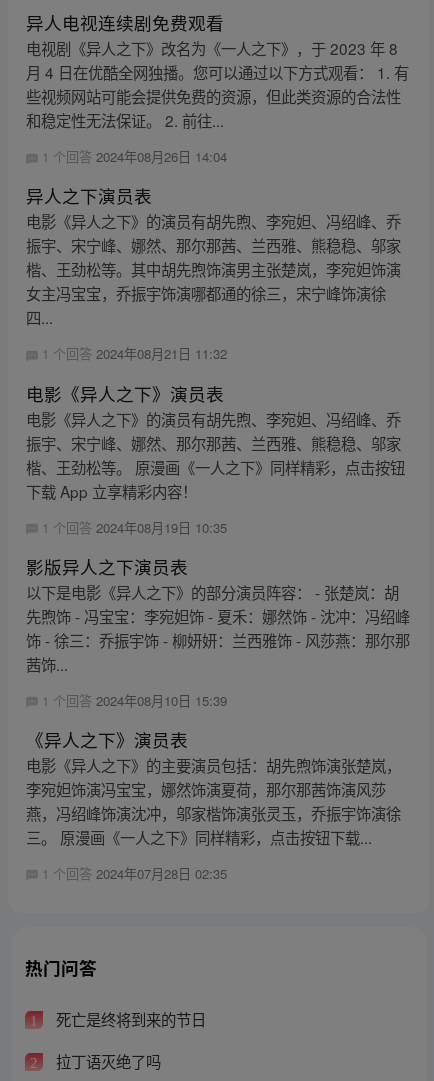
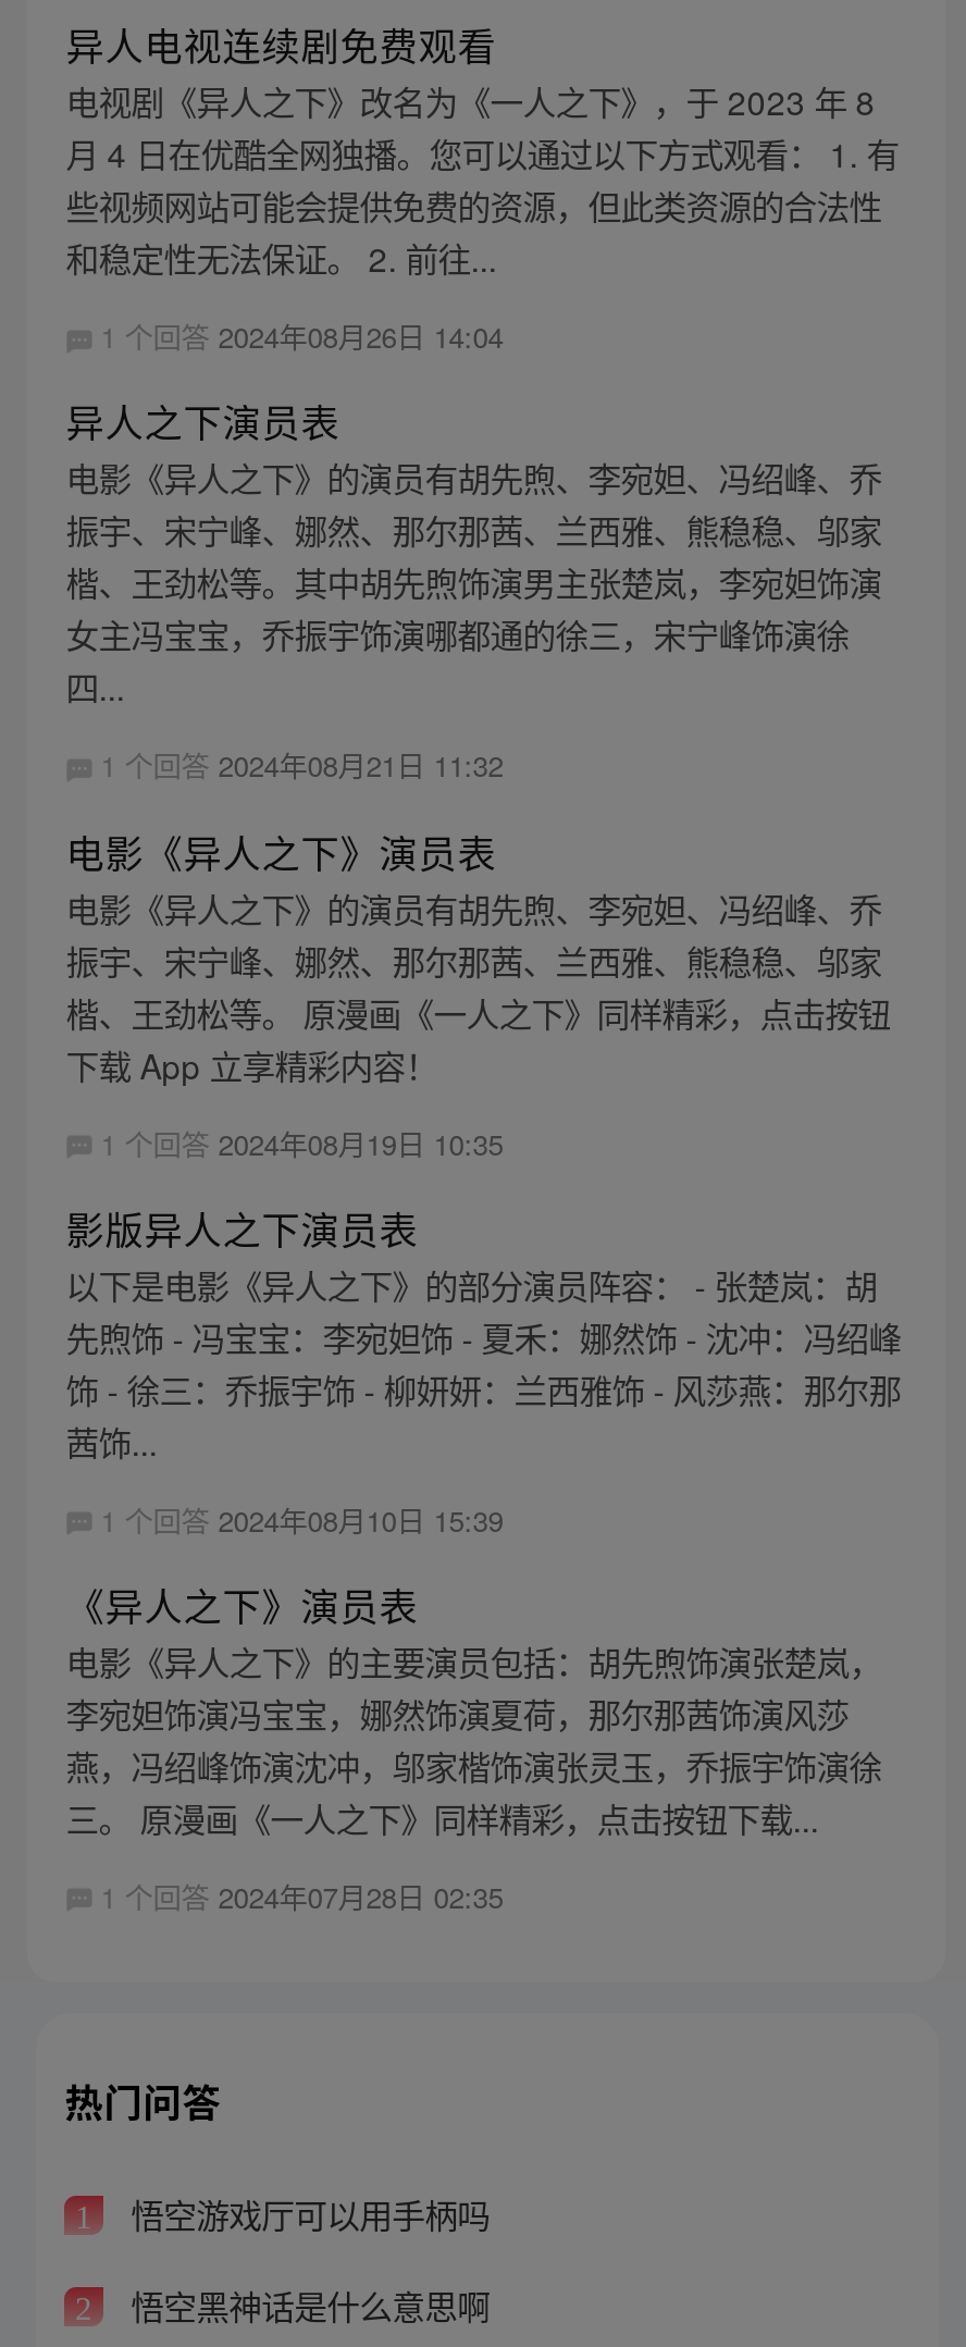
[52,1008,206,1030] 死亡是终将到来的节日 -> [122,2190,490,2238] 悟空游戏厅可以用手柄吗
[52,1050,161,1072] 拉丁语灭绝了吗 -> [122,2281,490,2329] 悟空黑神话是什么意思啊

